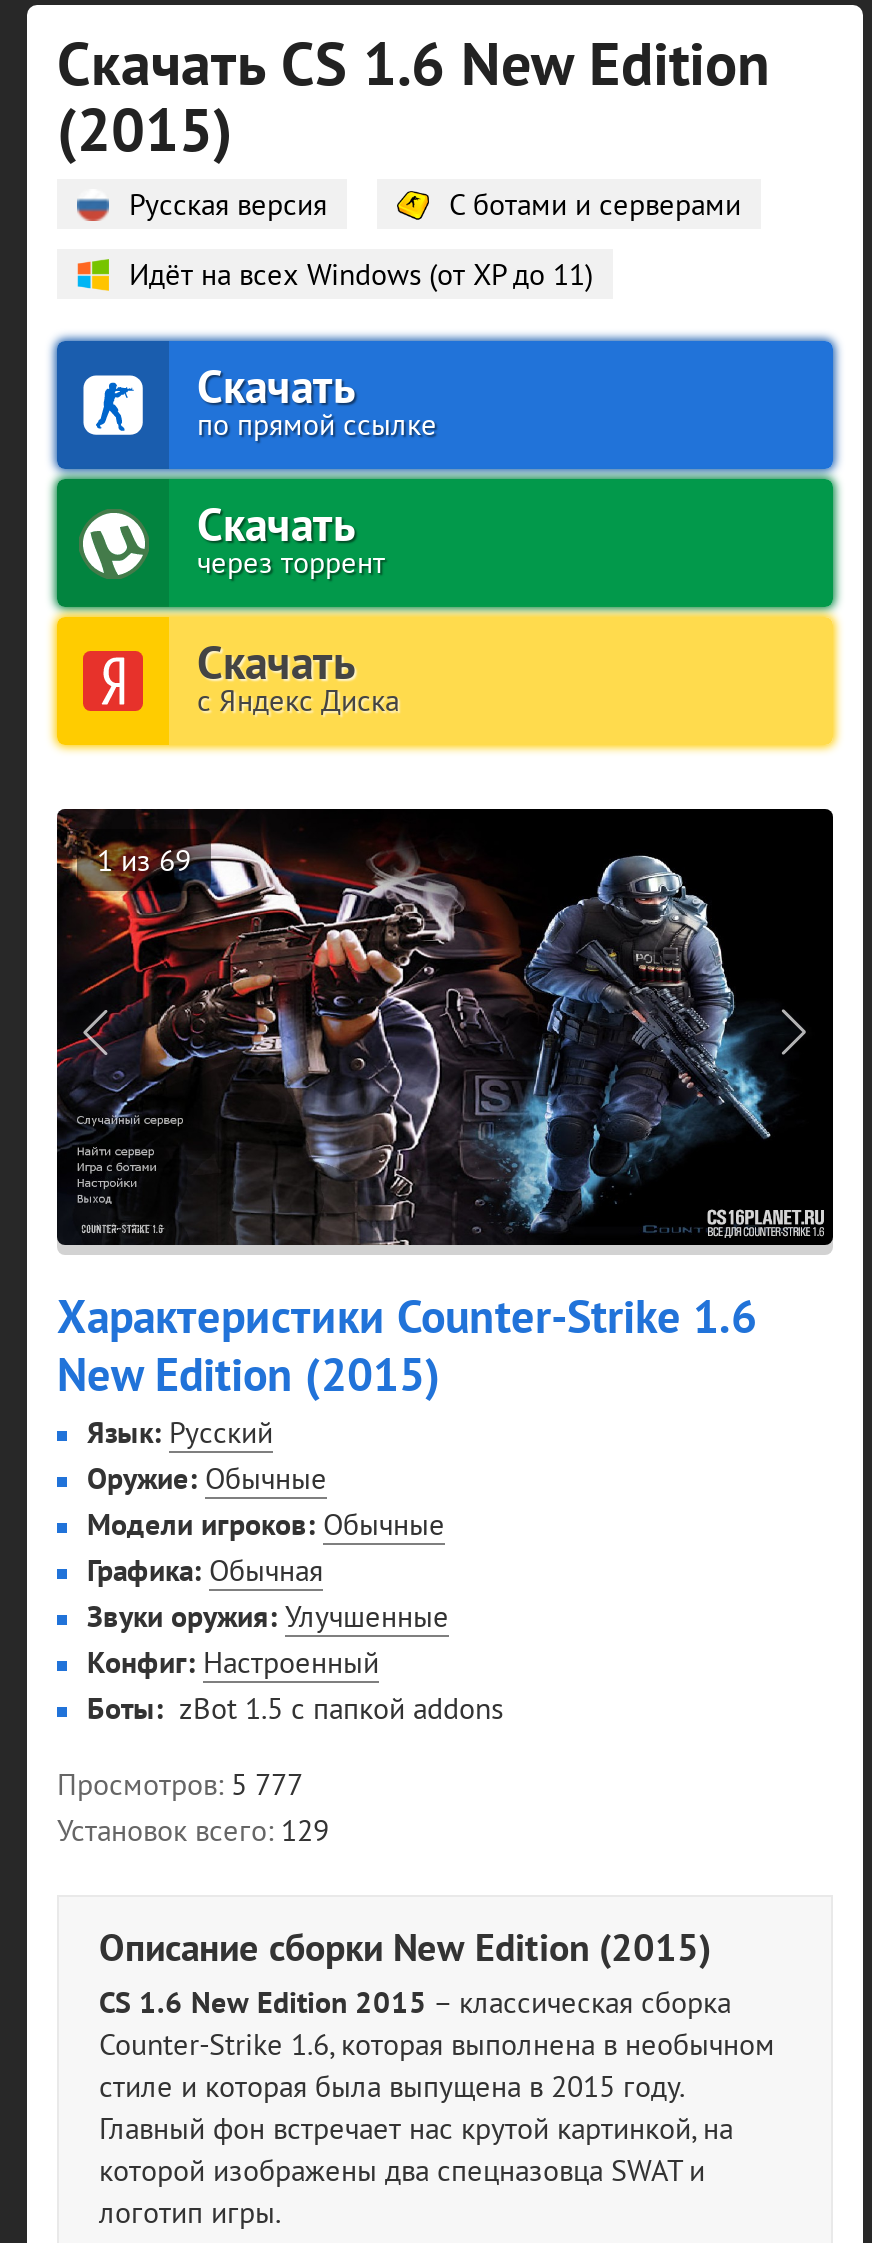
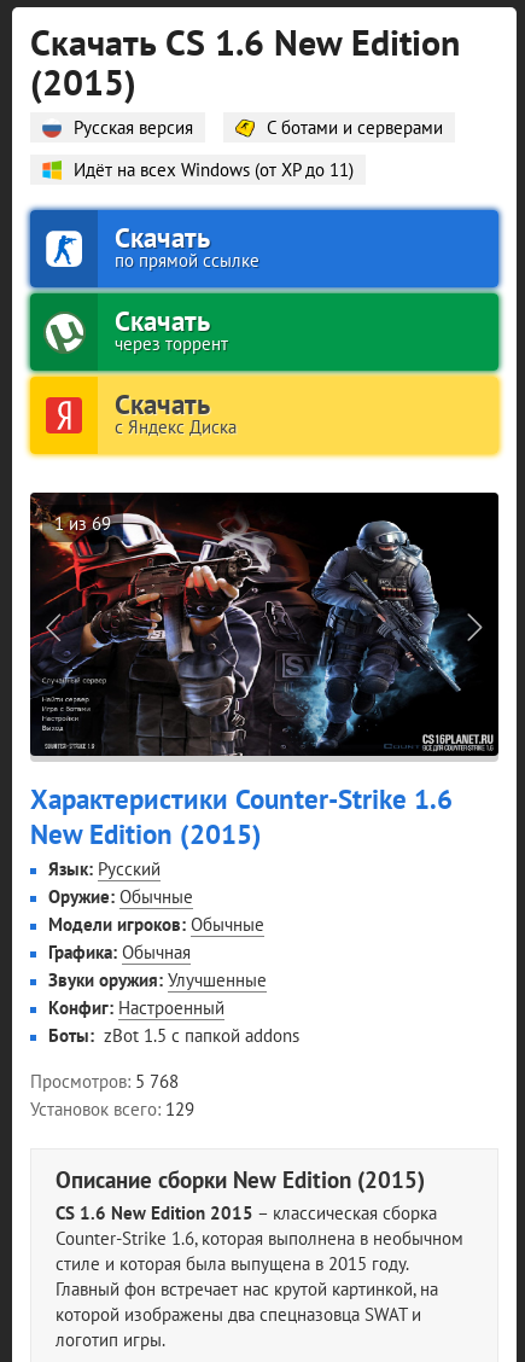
[57,1765,303,1803] Просмотров 5 777 -> [30,1070,179,1093] Просмотров 5 768

